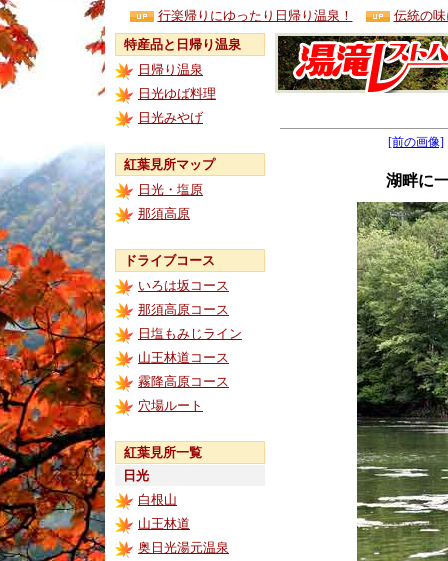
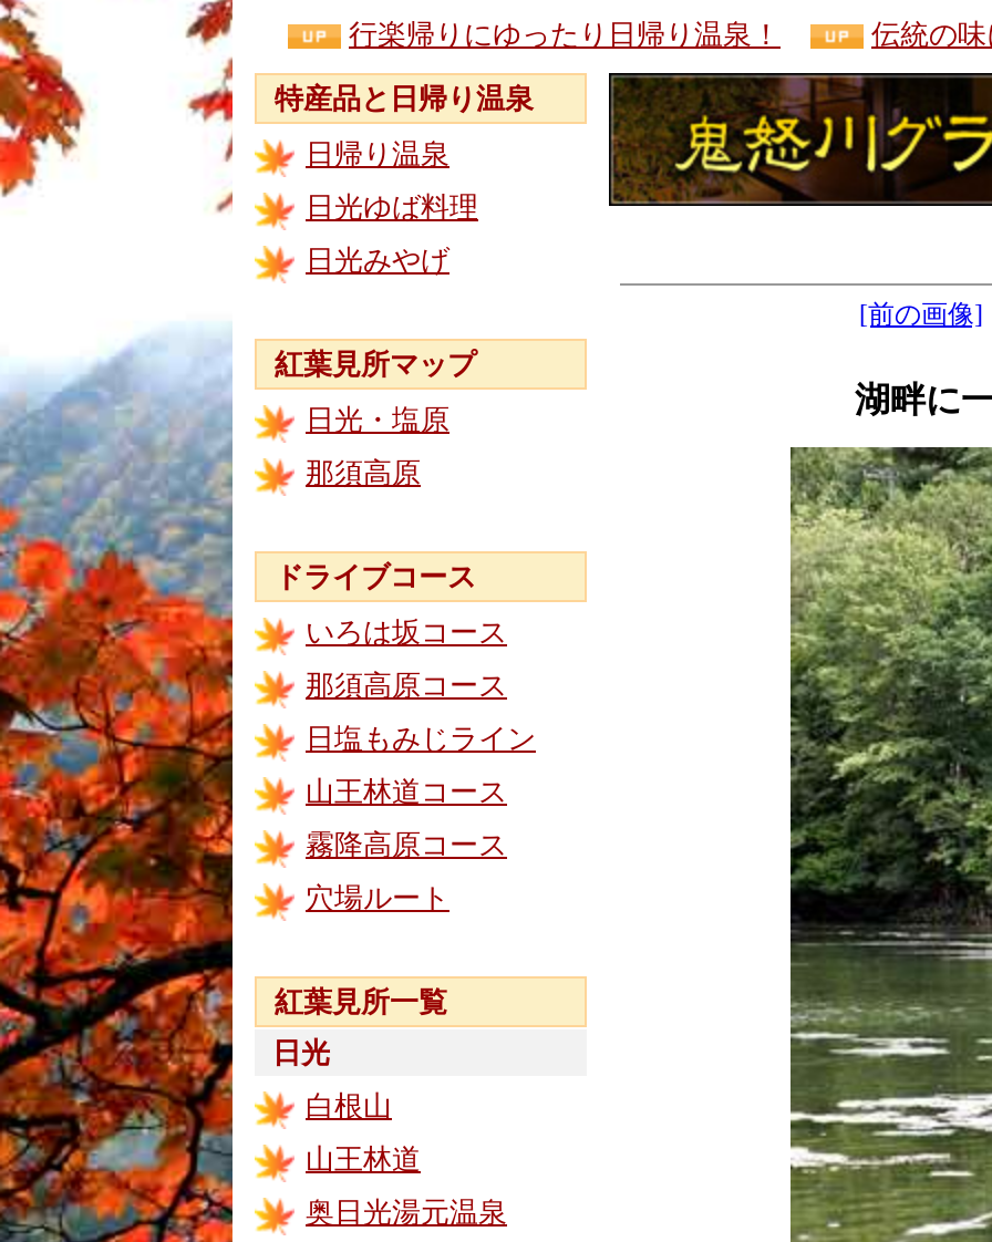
[275,33,445,93] [image] -> [607,71,985,208] [image]

